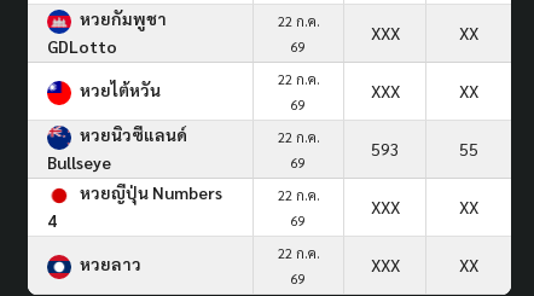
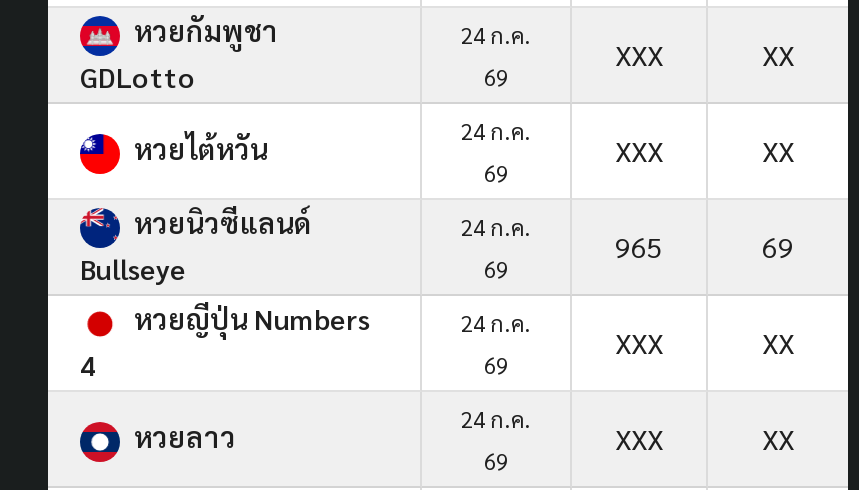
[277,12,320,30] 22 ก.ค. -> [461,20,531,50] 24 ก.ค.
[277,70,320,88] 22 ก.ค. -> [461,116,531,146] 24 ก.ค.
[277,128,320,146] 22 ก.ค. -> [461,212,531,242] 24 ก.ค.
[370,137,399,159] 593 -> [615,228,663,264] 965
[459,137,478,159] 55 -> [762,228,794,264] 69
[277,186,320,204] 22 ก.ค. -> [461,308,531,338] 24 ก.ค.
[277,244,320,262] 22 ก.ค. -> [461,404,531,434] 24 ก.ค.

